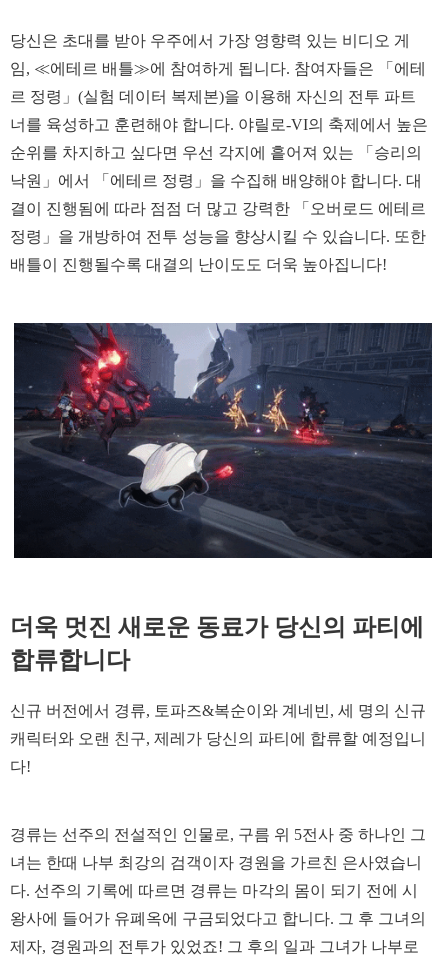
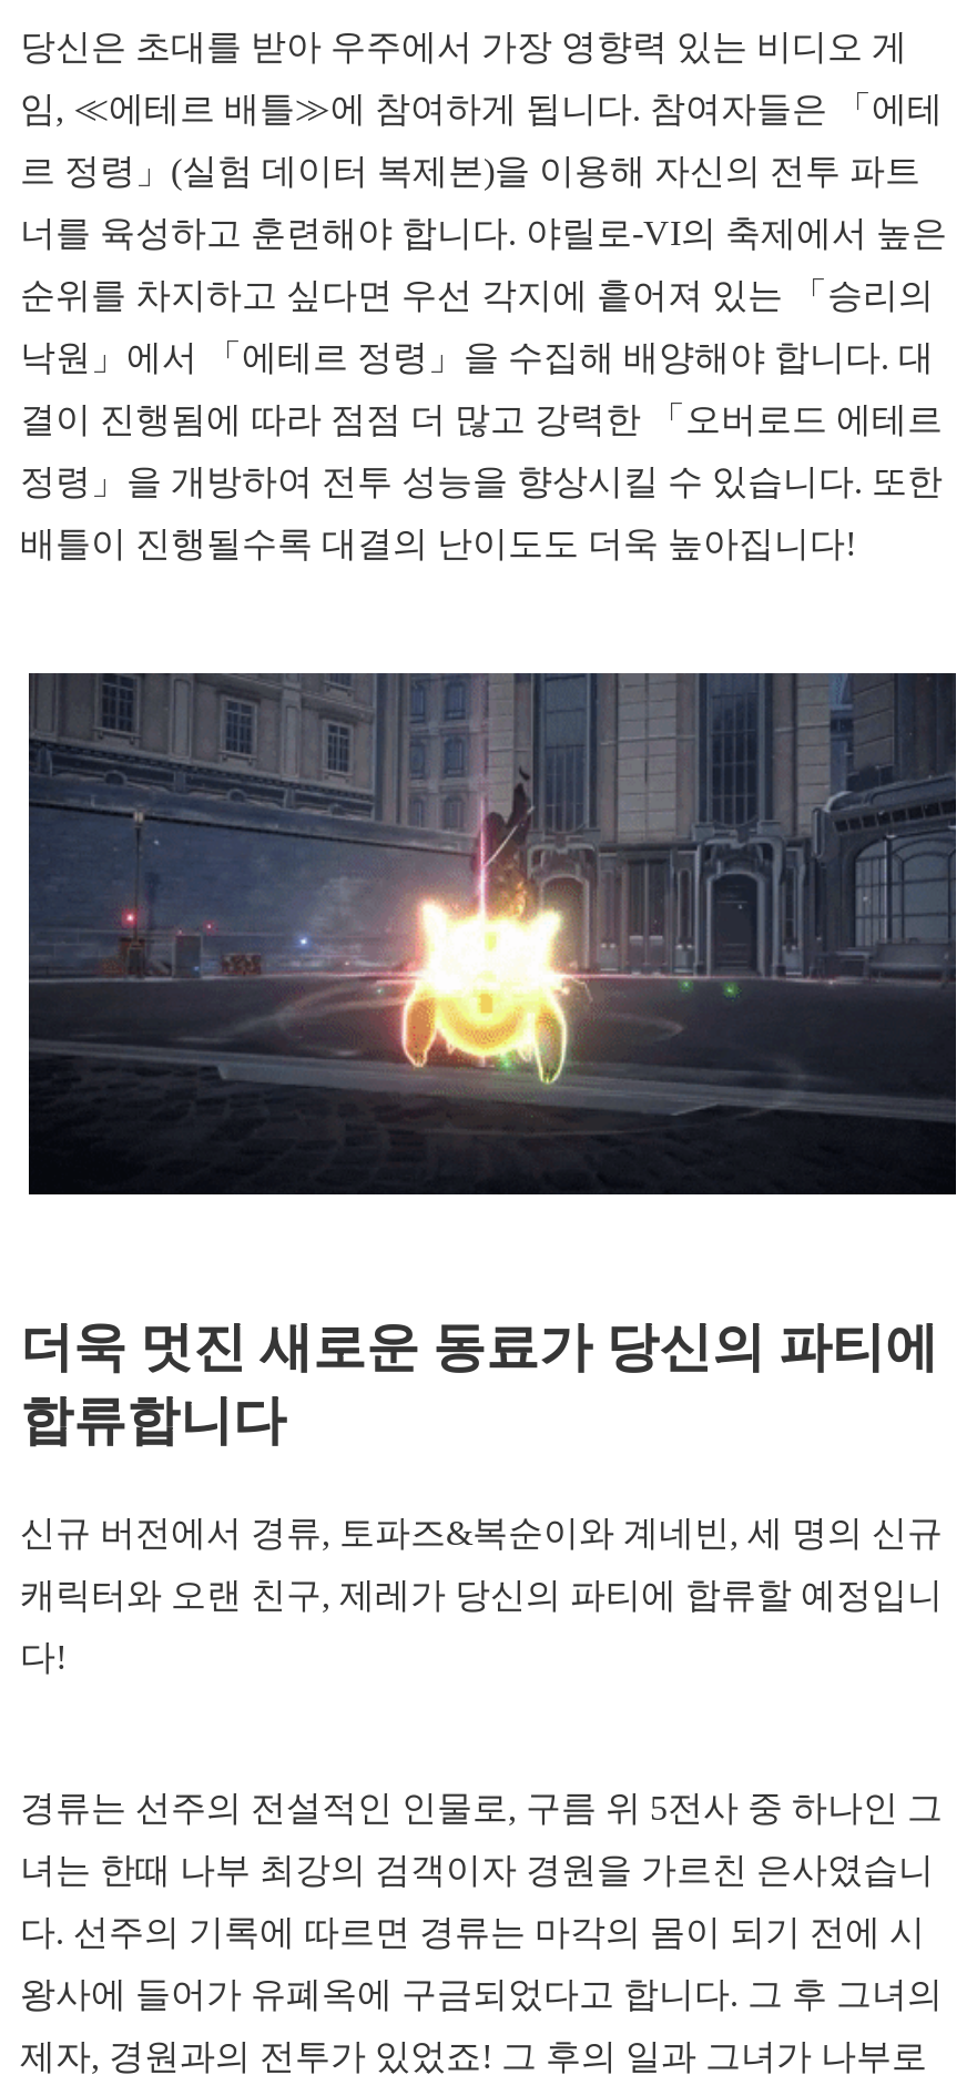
[15,323,432,558] [image] -> [29,673,956,1192] [image]

